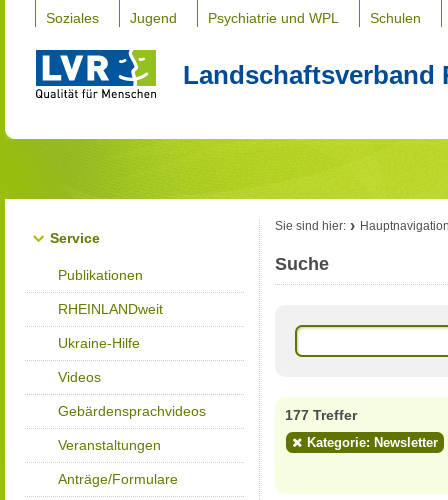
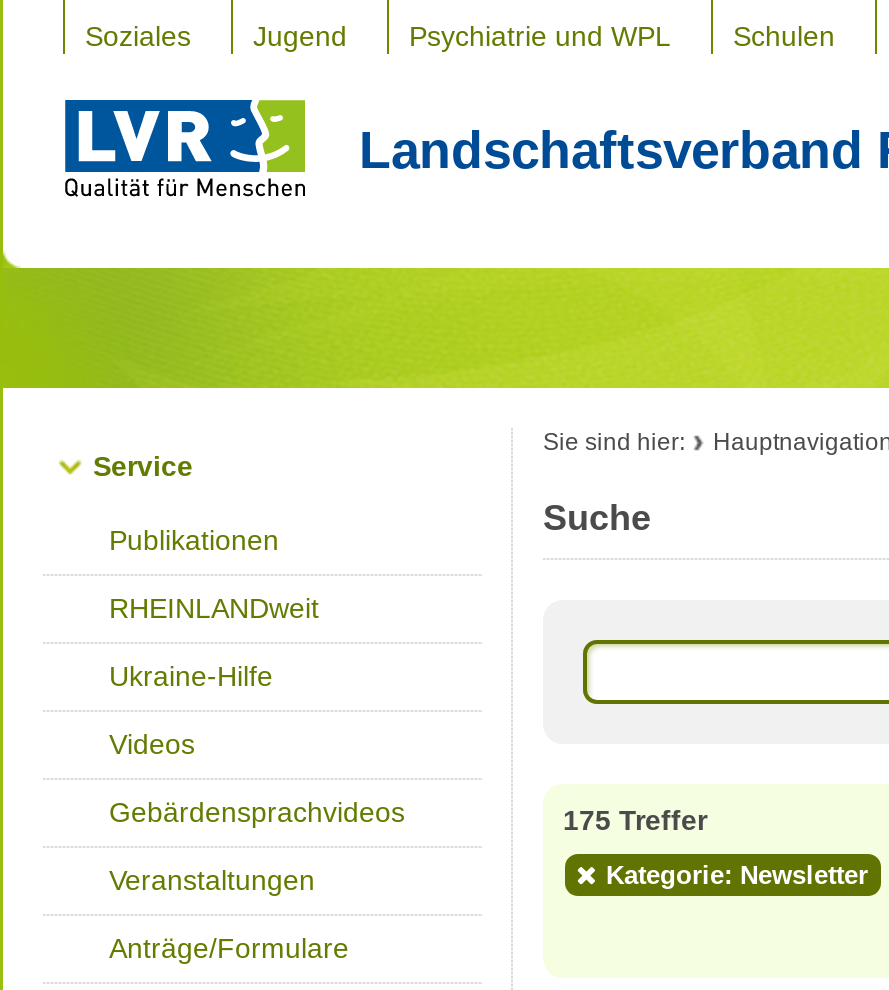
[285,407,357,423] 177 Treffer -> [563,804,707,836] 175 Treffer

